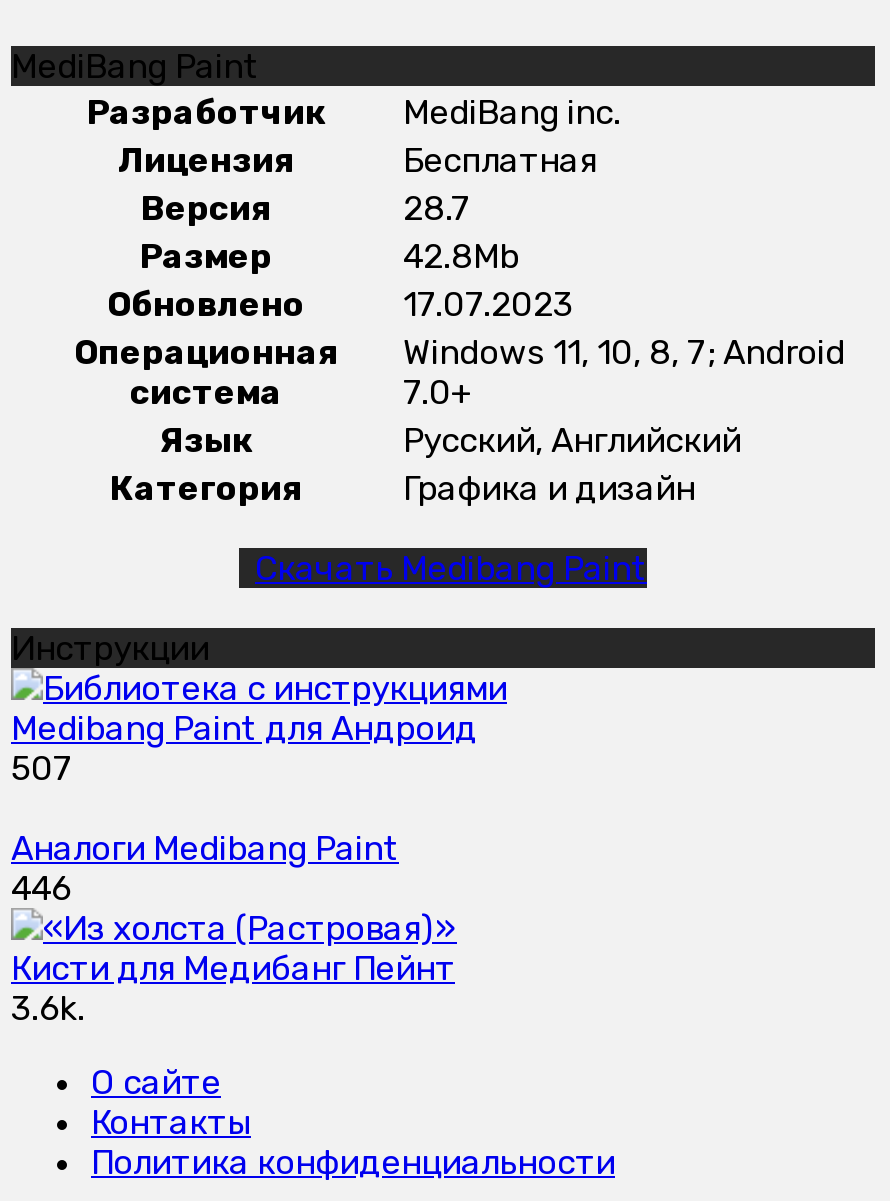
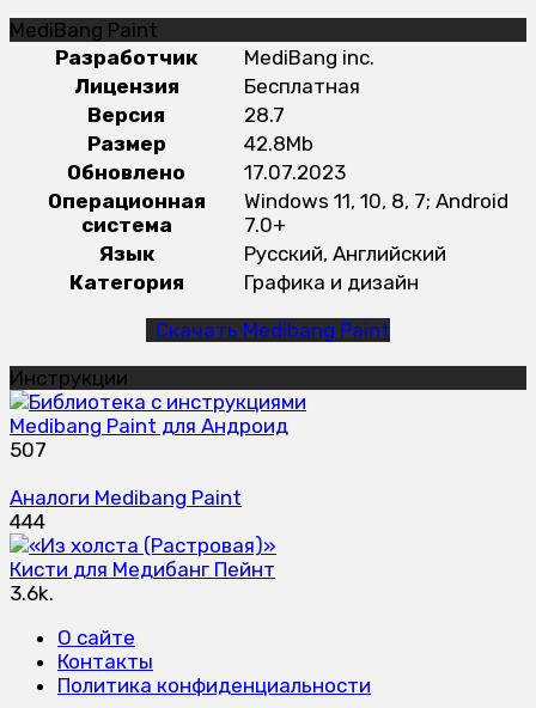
[11,869,71,909] 446 -> [10,510,45,534] 444

